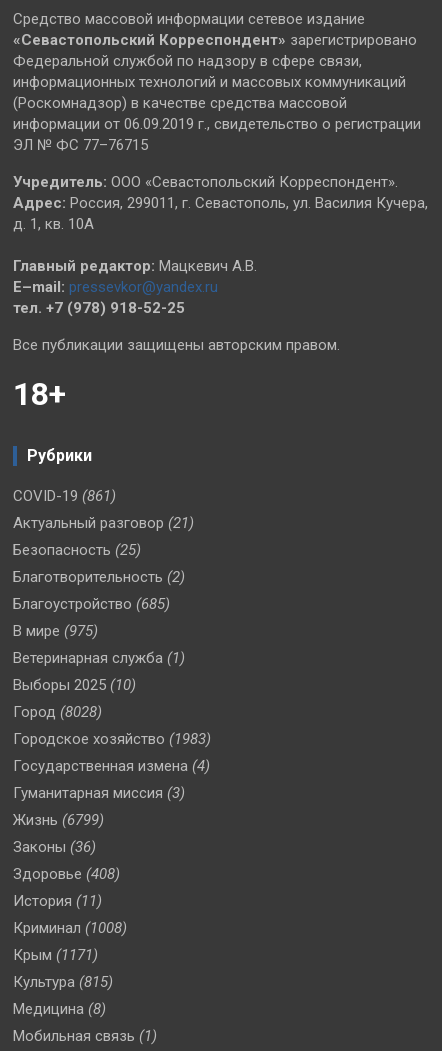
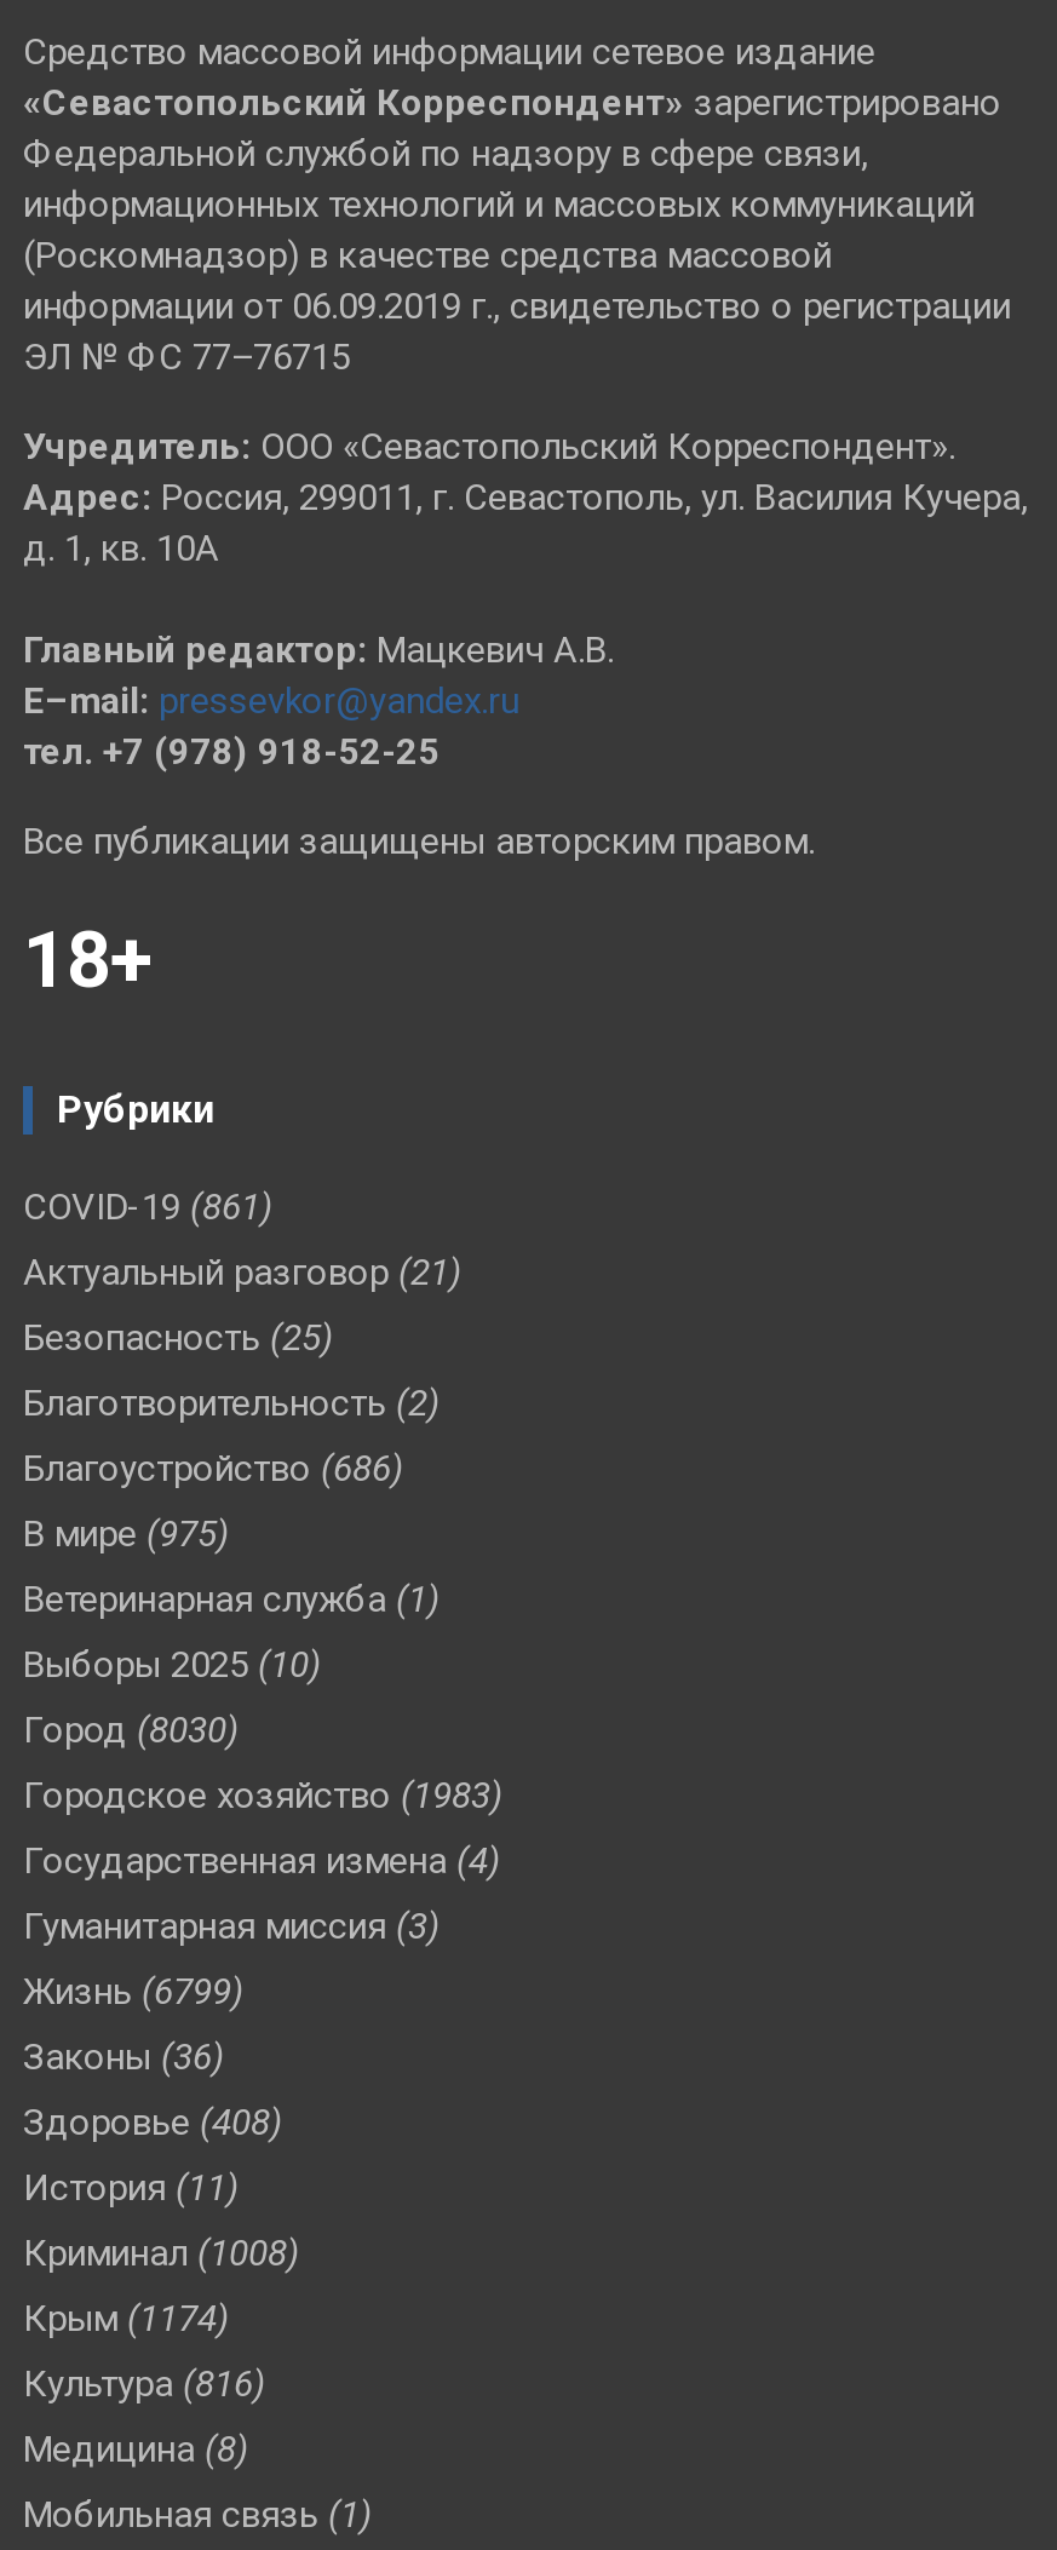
[13,595,170,613] Благоустройство (685) -> [23,1446,403,1490] Благоустройство (686)
[13,703,102,721] Город (8028) -> [23,1708,239,1752] Город (8030)
[13,946,98,964] Крым (1171) -> [23,2296,229,2340] Крым (1174)
[13,973,113,991] Культура (815) -> [23,2362,265,2405] Культура (816)

